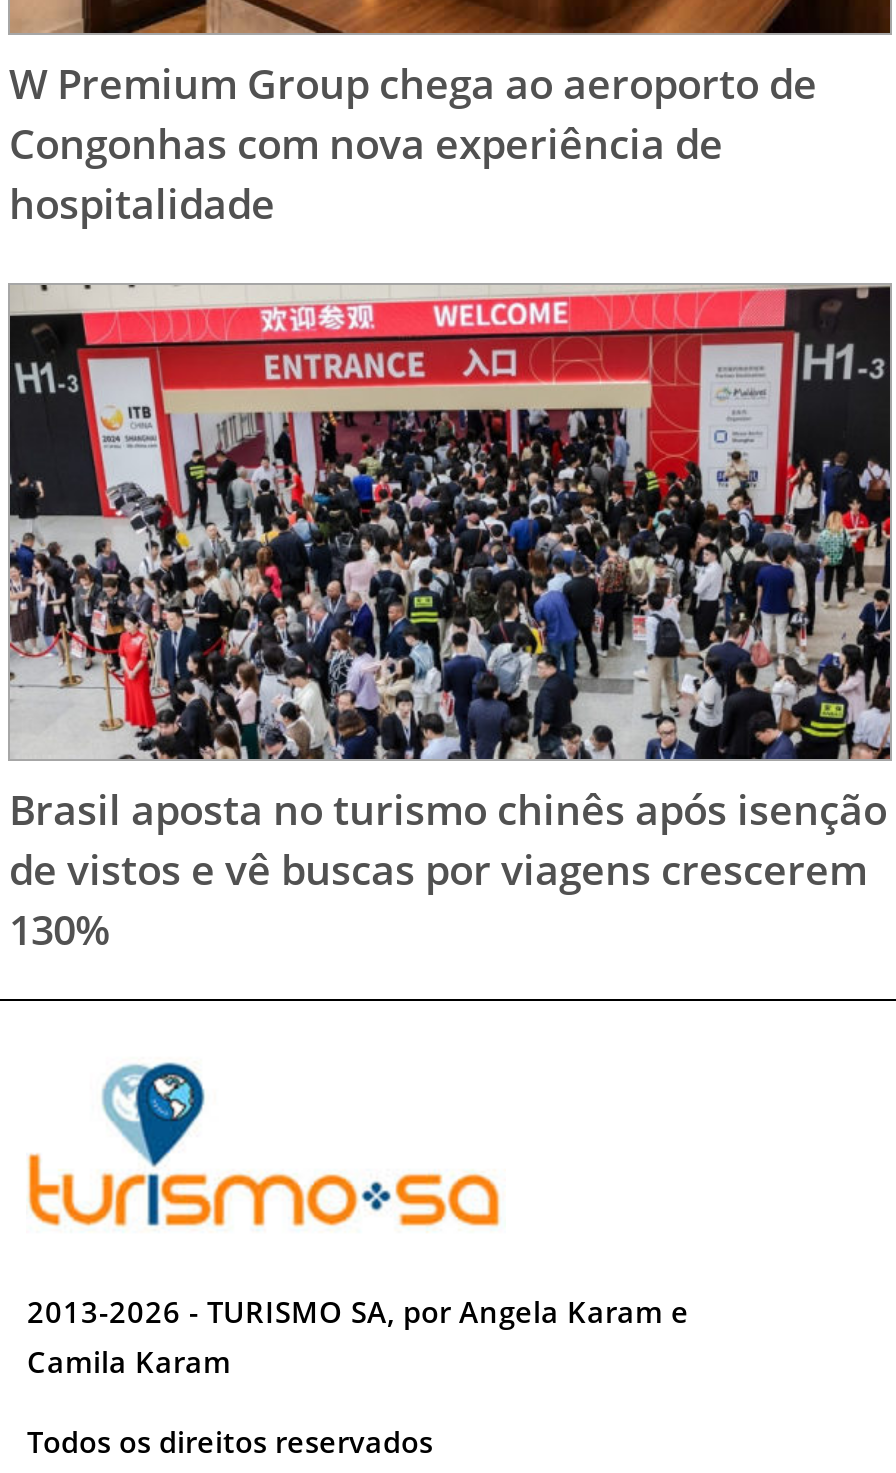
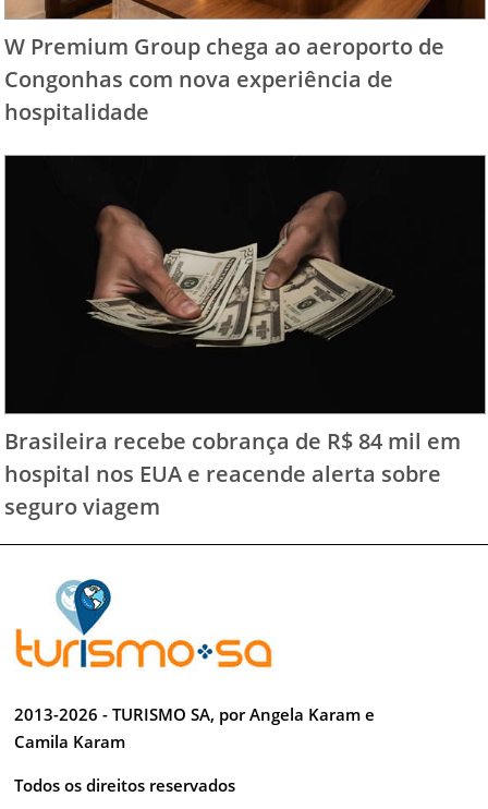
[8,284,890,957] [image] | Brasil aposta no turismo chinês após isenção | de vistos e vê buscas por viagens crescerem | 130% -> [4,155,485,521] [image] | Brasileira recebe cobrança de R$ 84 mil em | hospital nos EUA e reacende alerta sobre | seguro viagem

